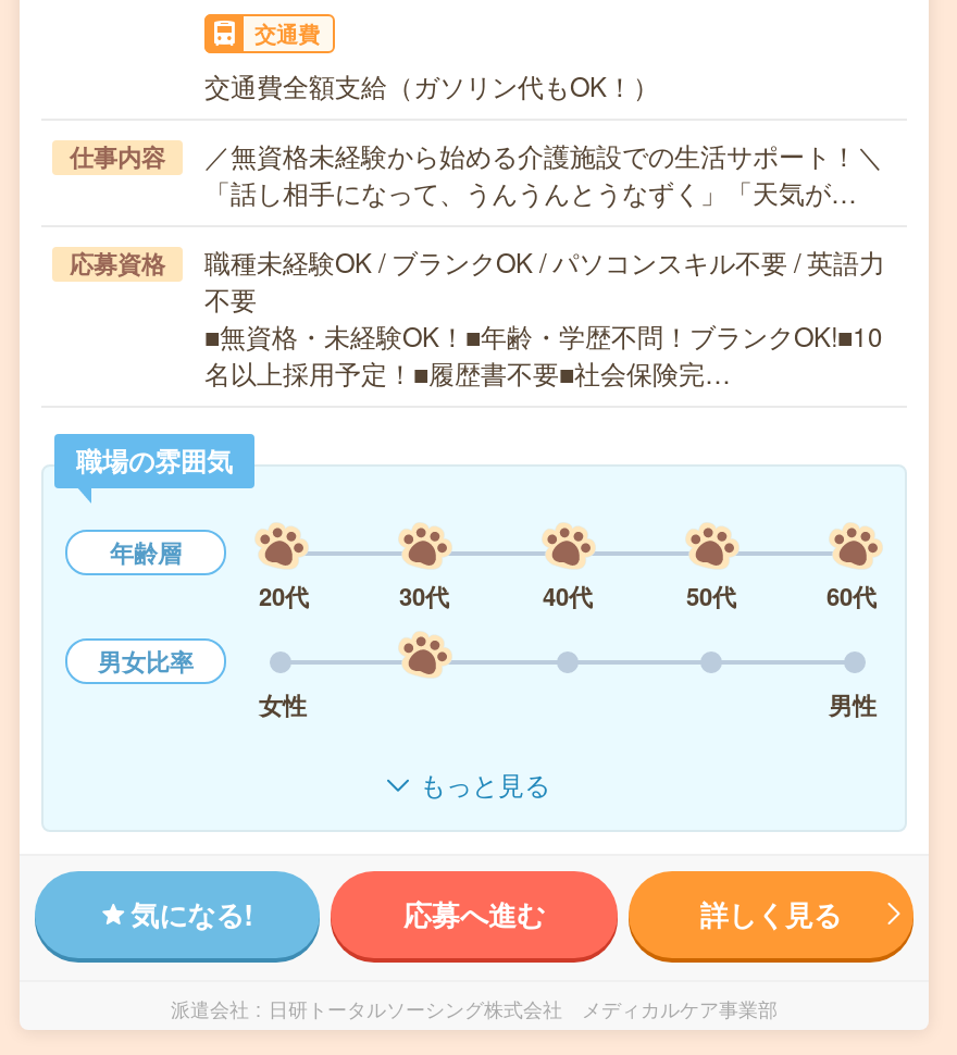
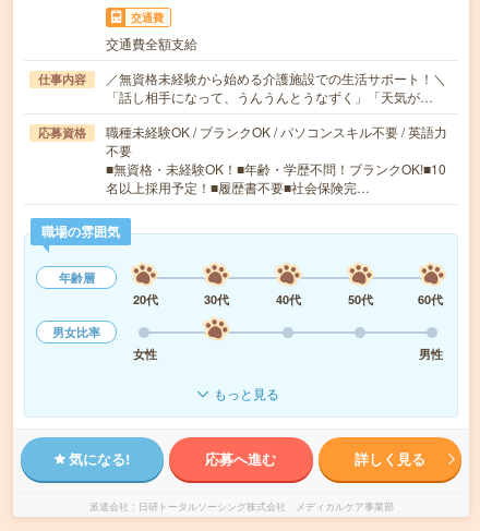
[204,66,659,103] 交通費全額支給（ガソリン代もOK！） -> [106,34,197,52] 交通費全額支給

